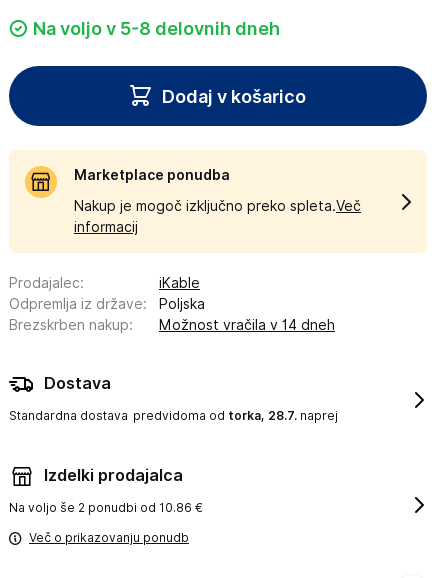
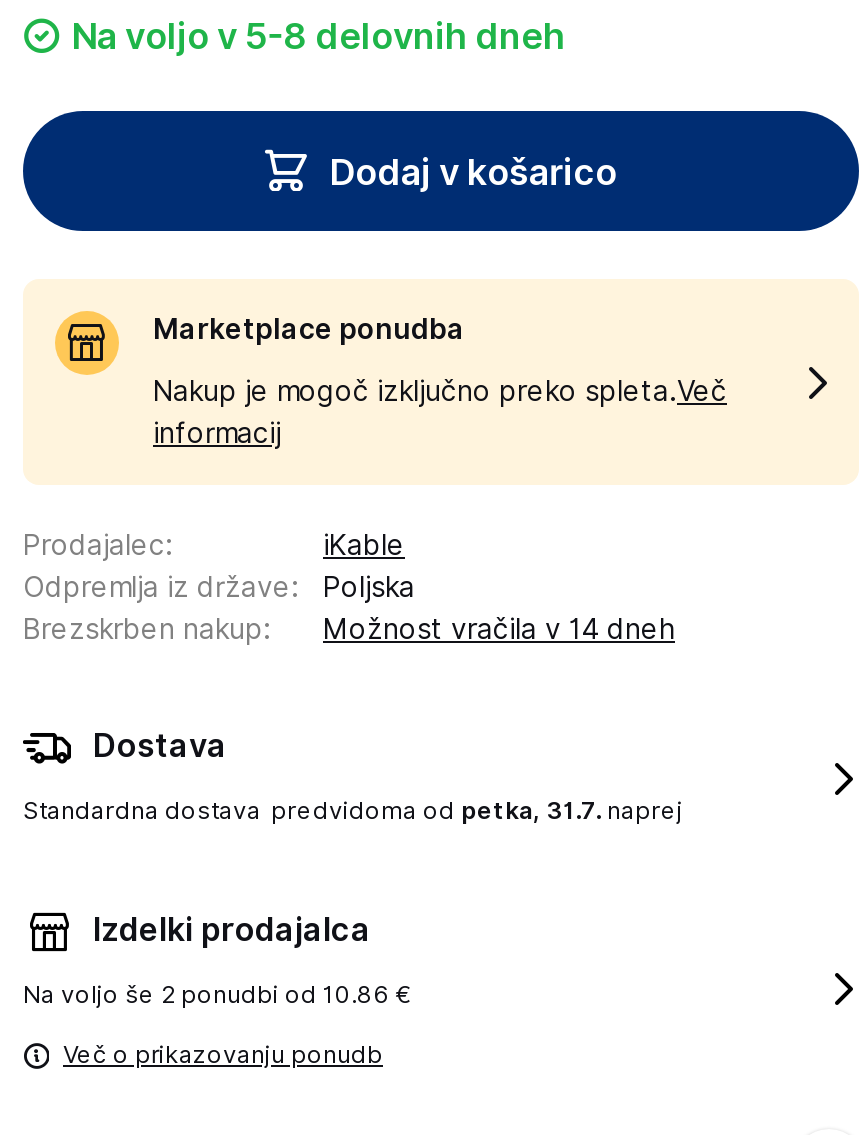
[9,408,338,423] Standardna dostava predvidoma od torka, 28.7. naprej -> [23,795,683,825] Standardna dostava predvidoma od petka, 31.7. naprej

